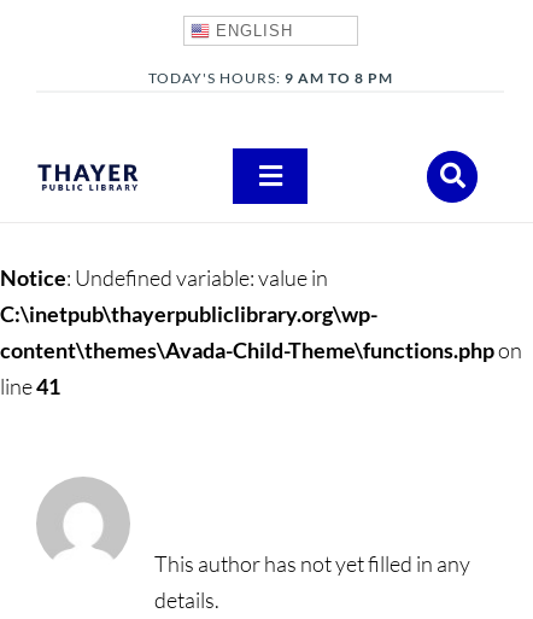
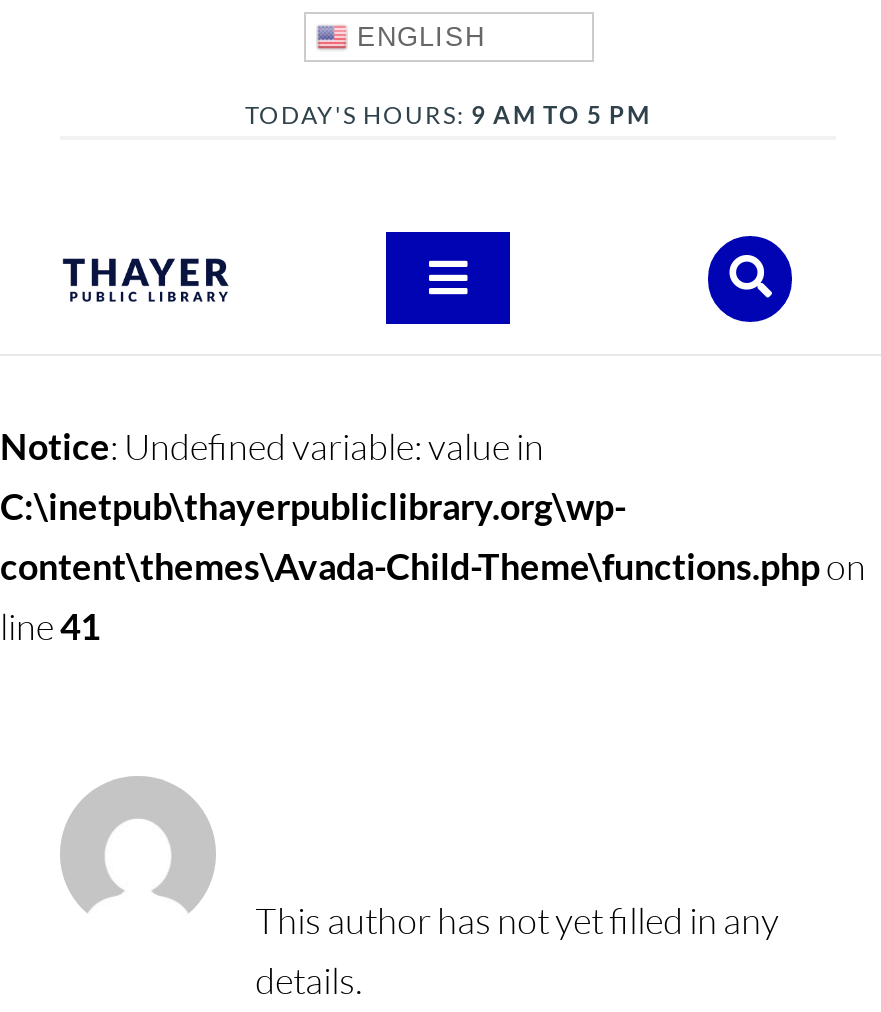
[148,69,393,87] TODAY'S HOURS: 9 AM TO 8 PM -> [245,101,651,131] TODAY'S HOURS: 9 AM TO 5 PM

